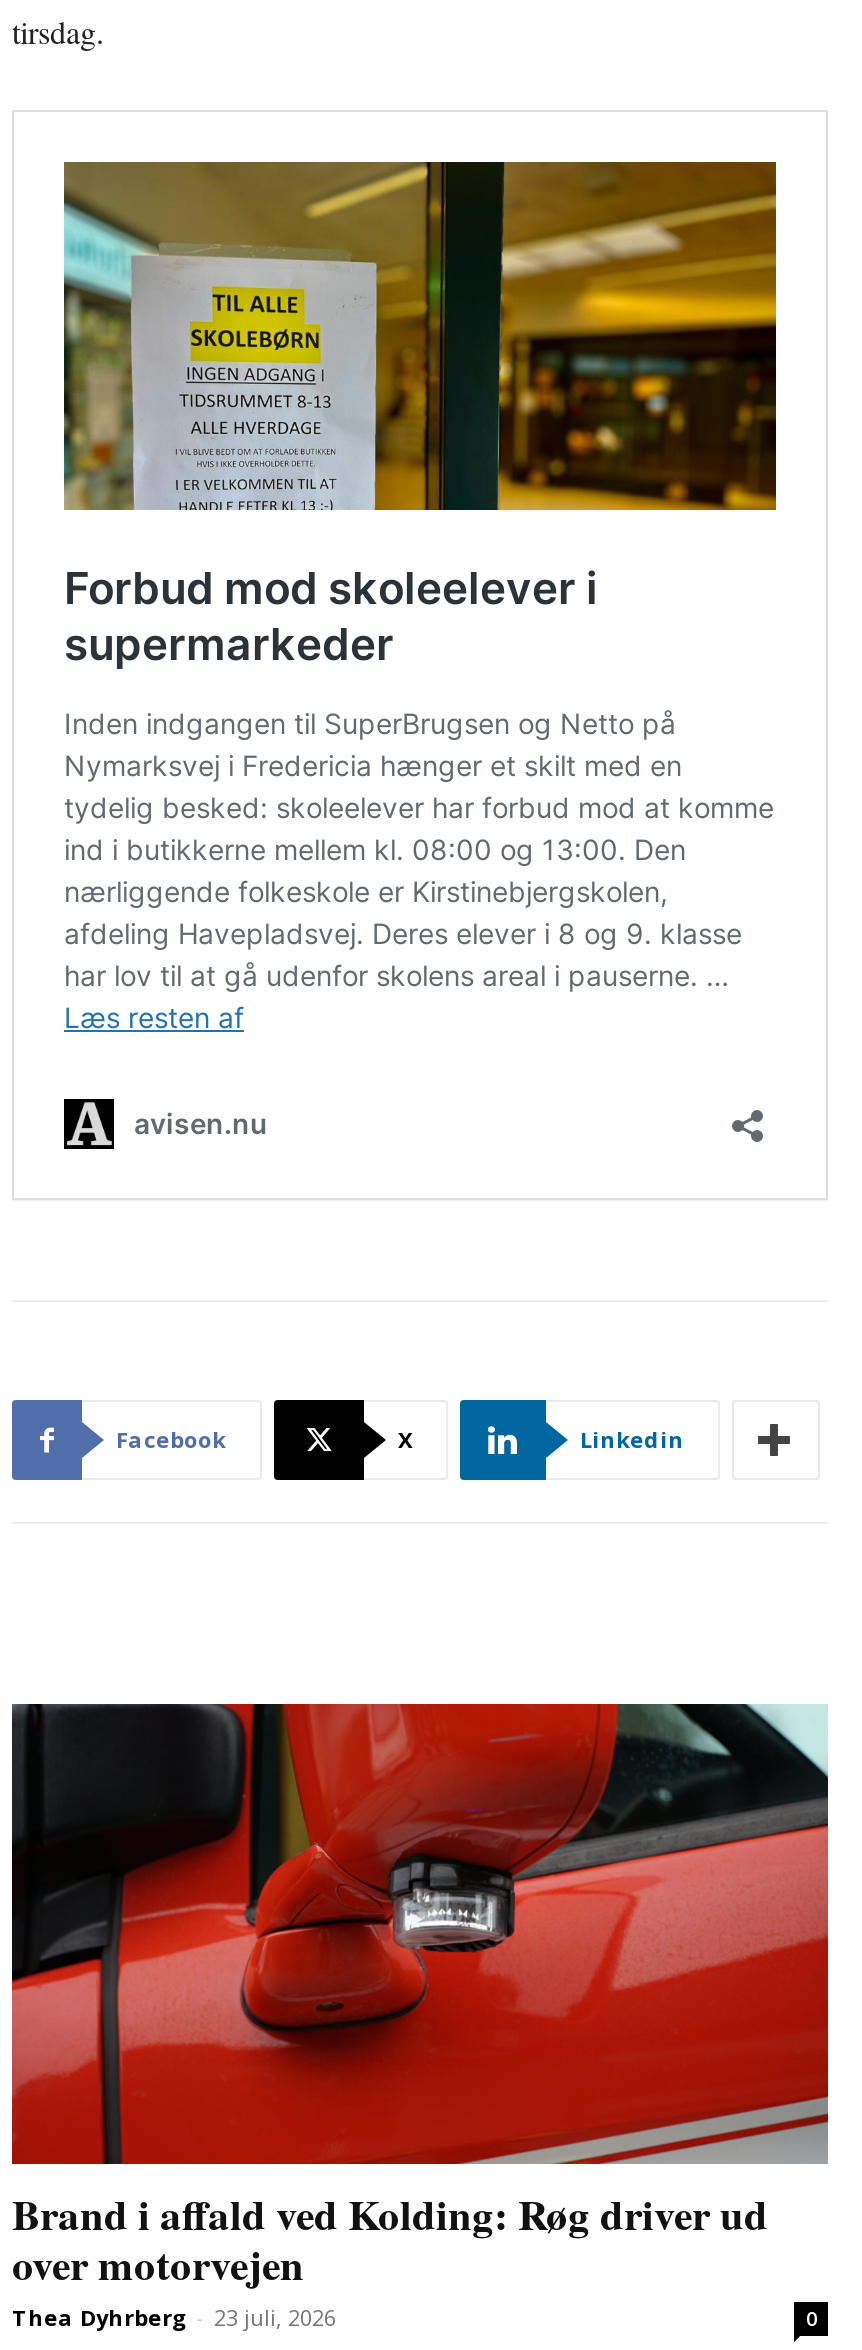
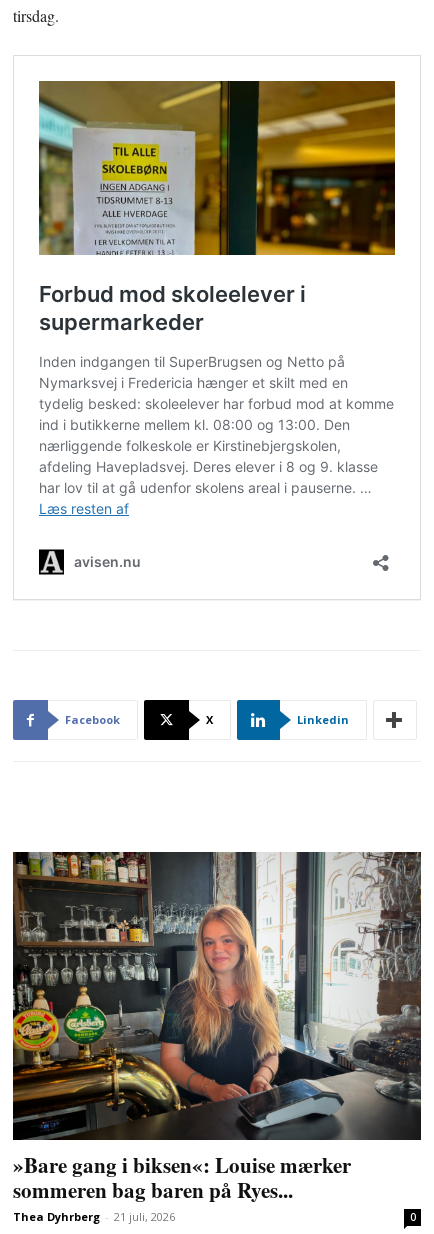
[10,1702,830,2331] [image] | Brand i affald ved Kolding: Røg driver ud | over motorvejen | Thea Dyhrberg - 23 juli, 2026 -> [12,851,422,1224] [image] | »Bare gang i biksen«: Louise mærker | sommeren bag baren på Ryes... | Thea Dyhrberg - 21 juli, 2026

